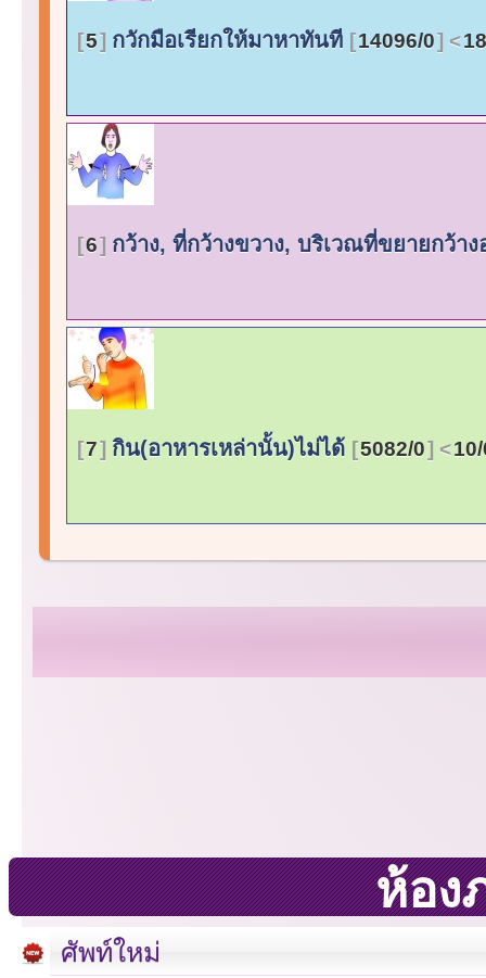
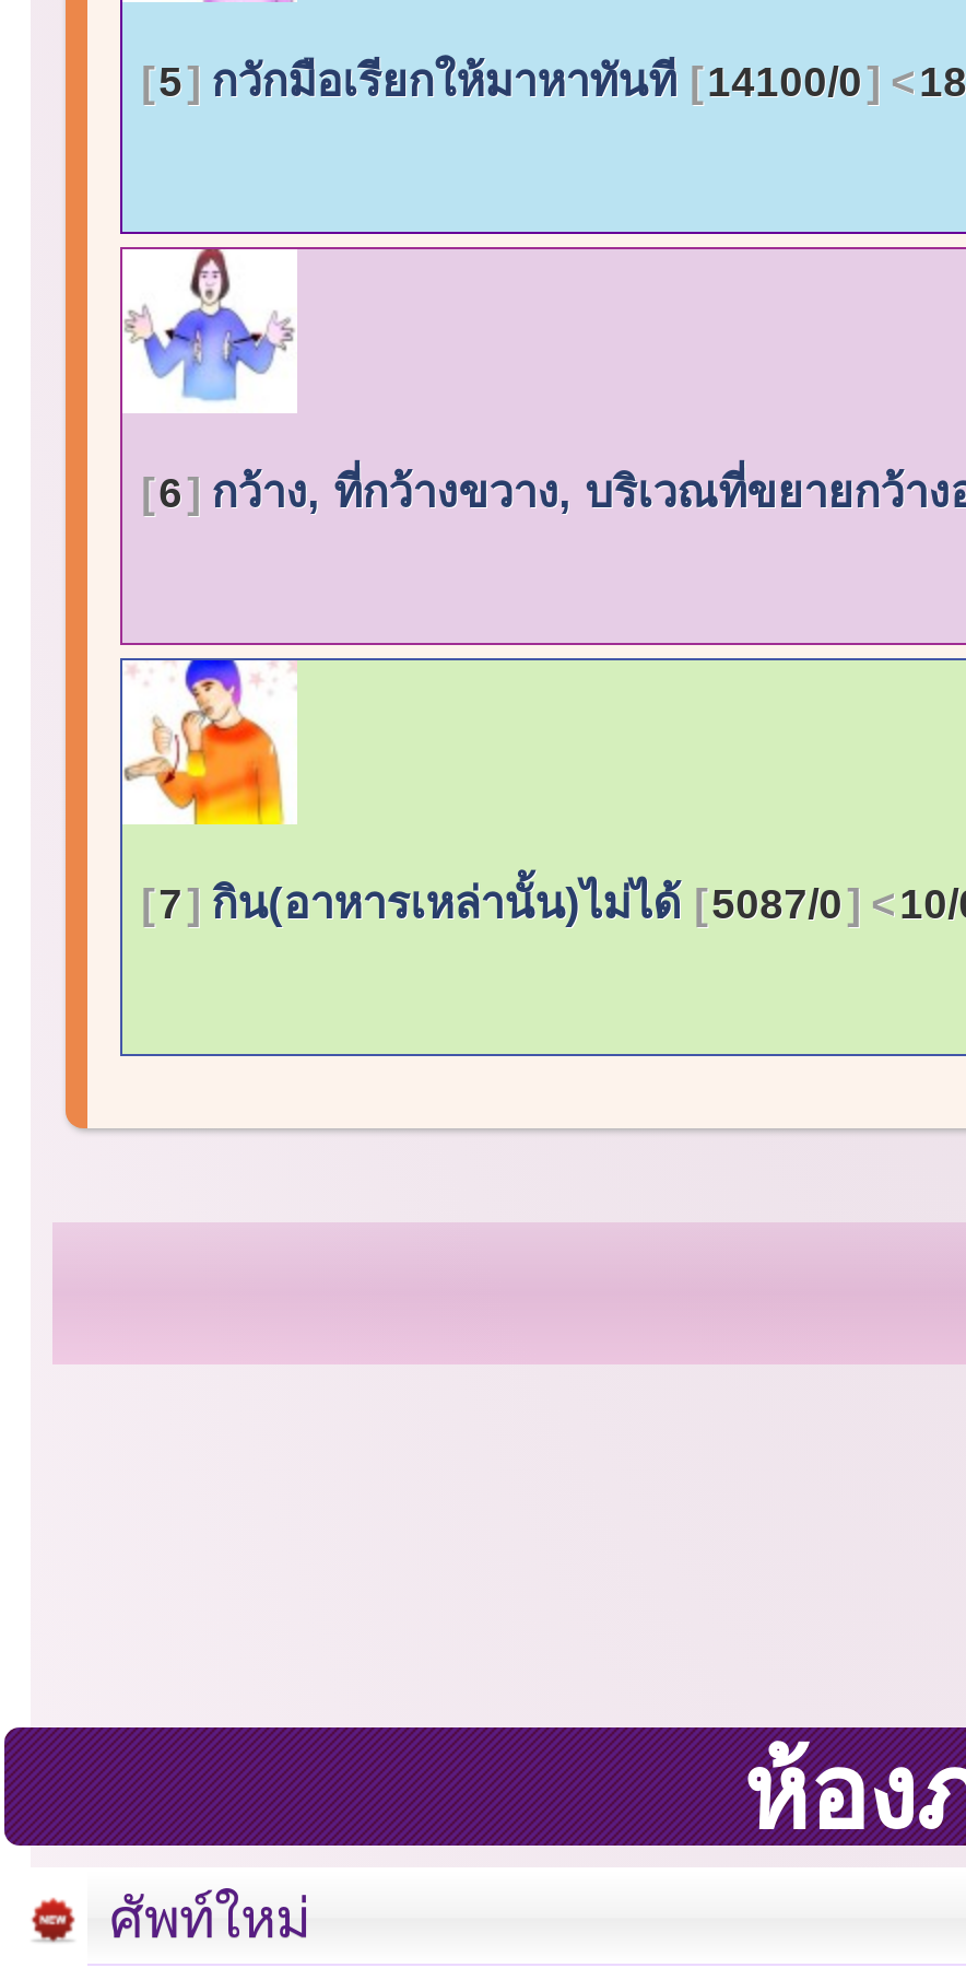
[111,28,435,52] กวักมือเรียกให้มาหาทันที 14096/0 -> [211,56,862,104] กวักมือเรียกให้มาหาทันที 14100/0
[111,436,425,460] กิน(อาหารเหล่านั้น)ไม่ได้ 5082/0 -> [211,878,843,926] กิน(อาหารเหล่านั้น)ไม่ได้ 5087/0

